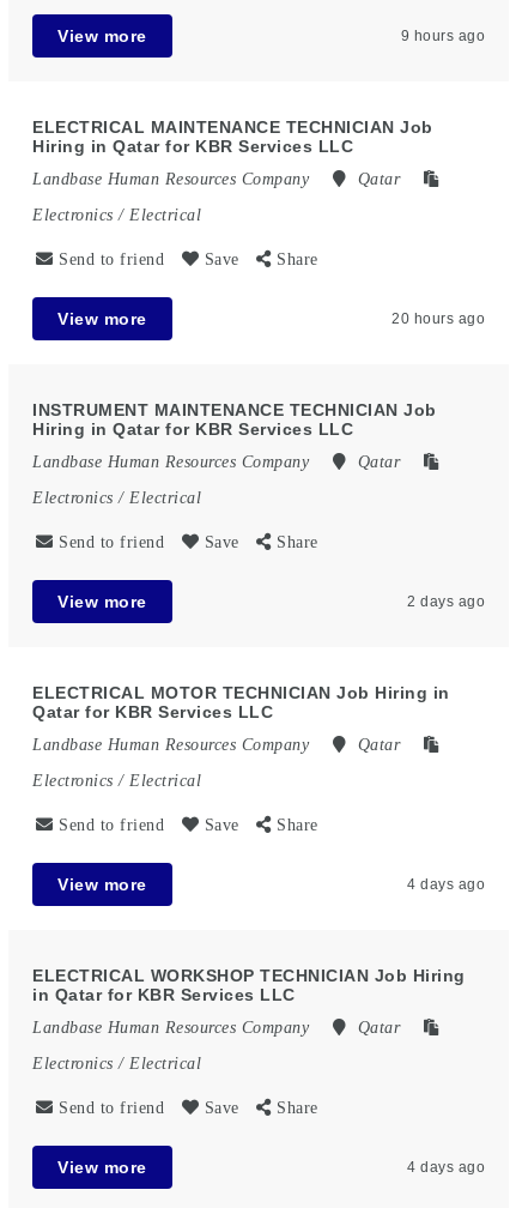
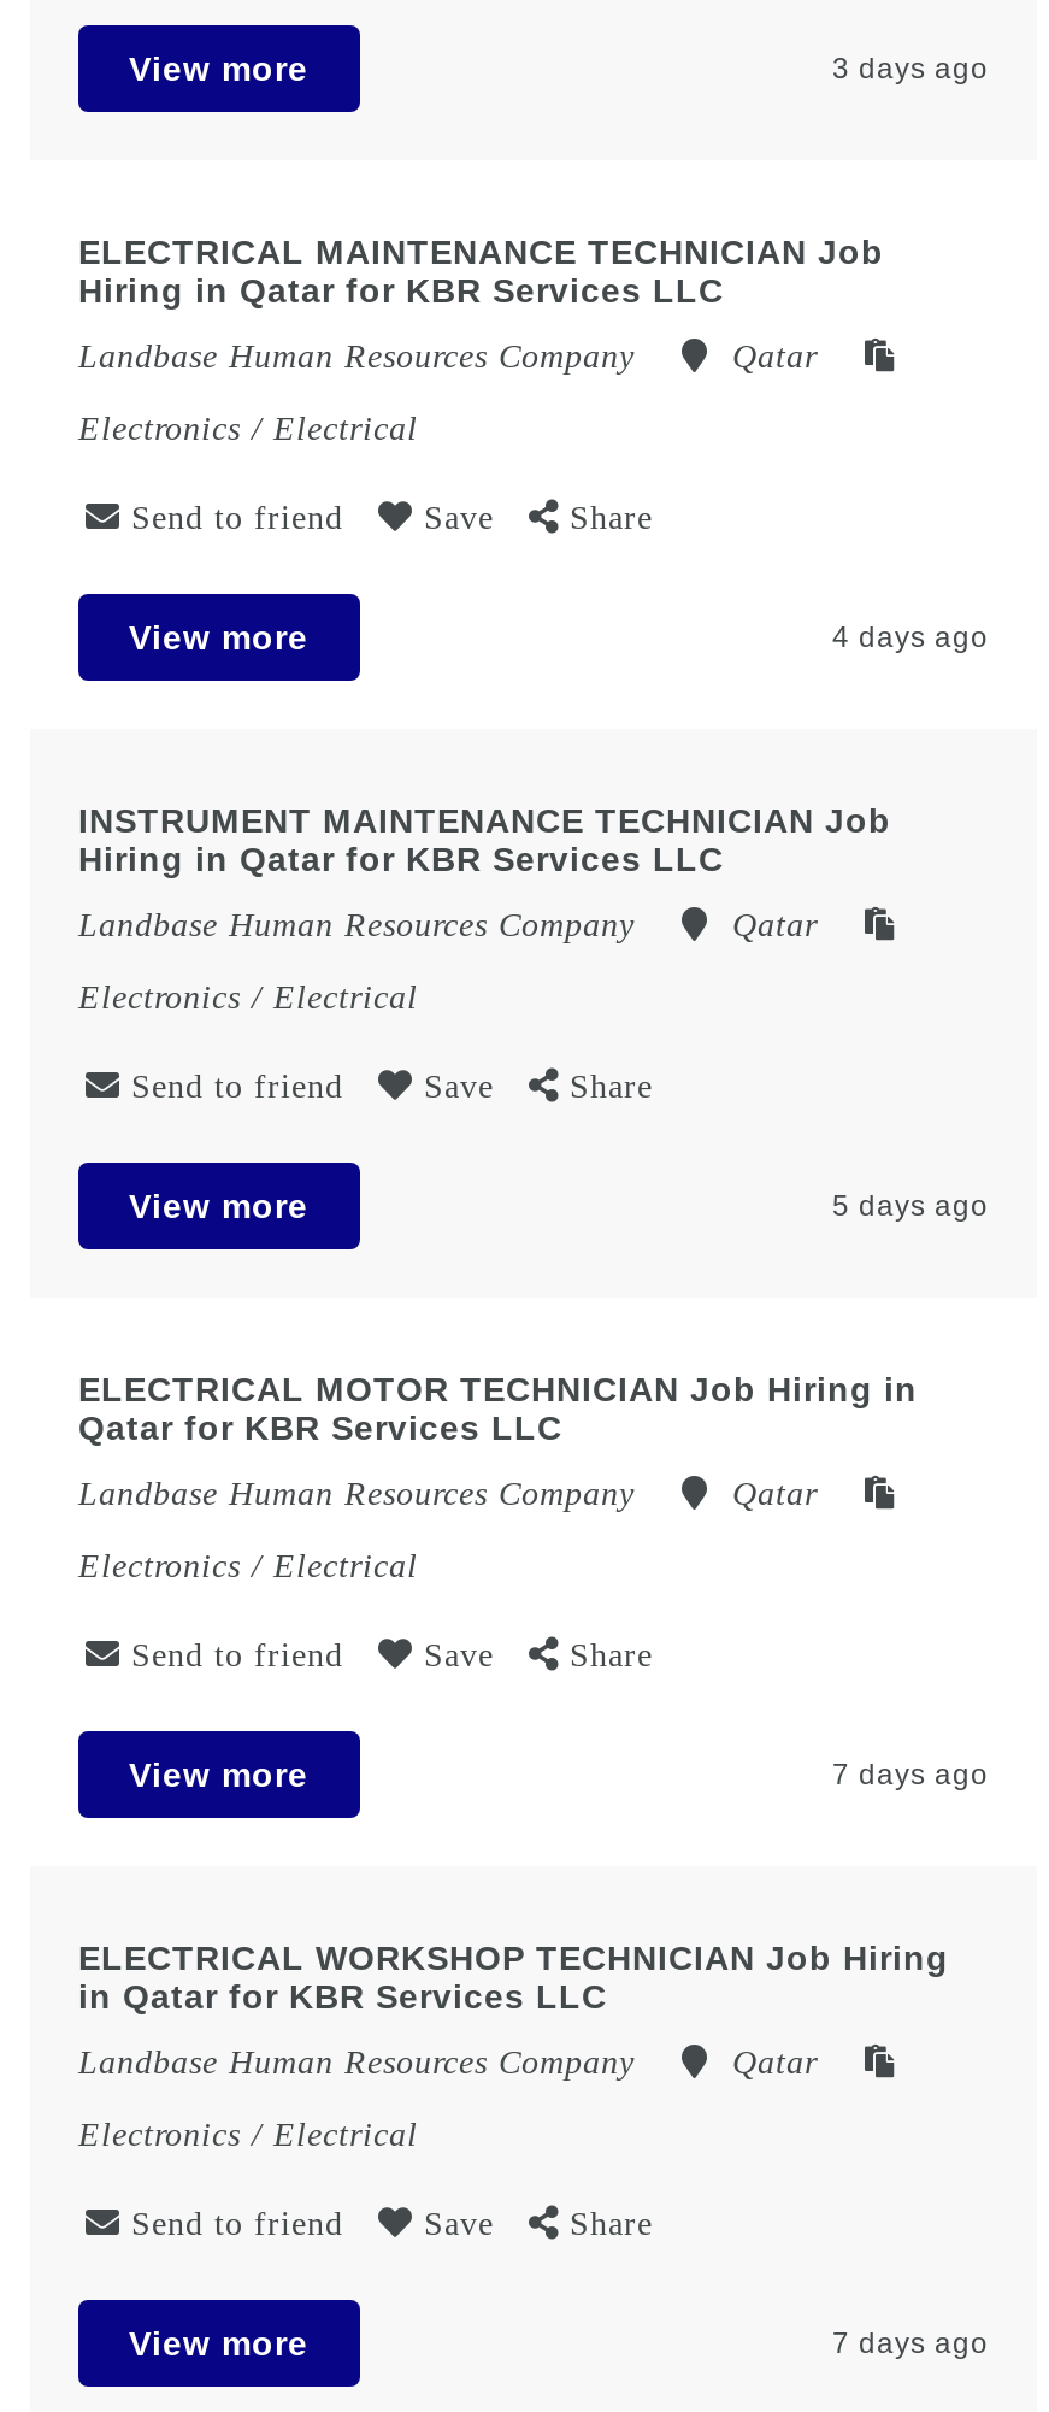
[400,27,485,44] 9 hours ago -> [832,51,989,85] 3 days ago
[391,310,485,327] 20 hours ago -> [832,620,989,653] 4 days ago
[407,593,485,610] 2 days ago -> [832,1188,989,1222] 5 days ago
[407,876,485,892] 4 days ago -> [832,1757,989,1791] 7 days ago
[407,1159,485,1175] 4 days ago -> [832,2326,989,2359] 7 days ago

